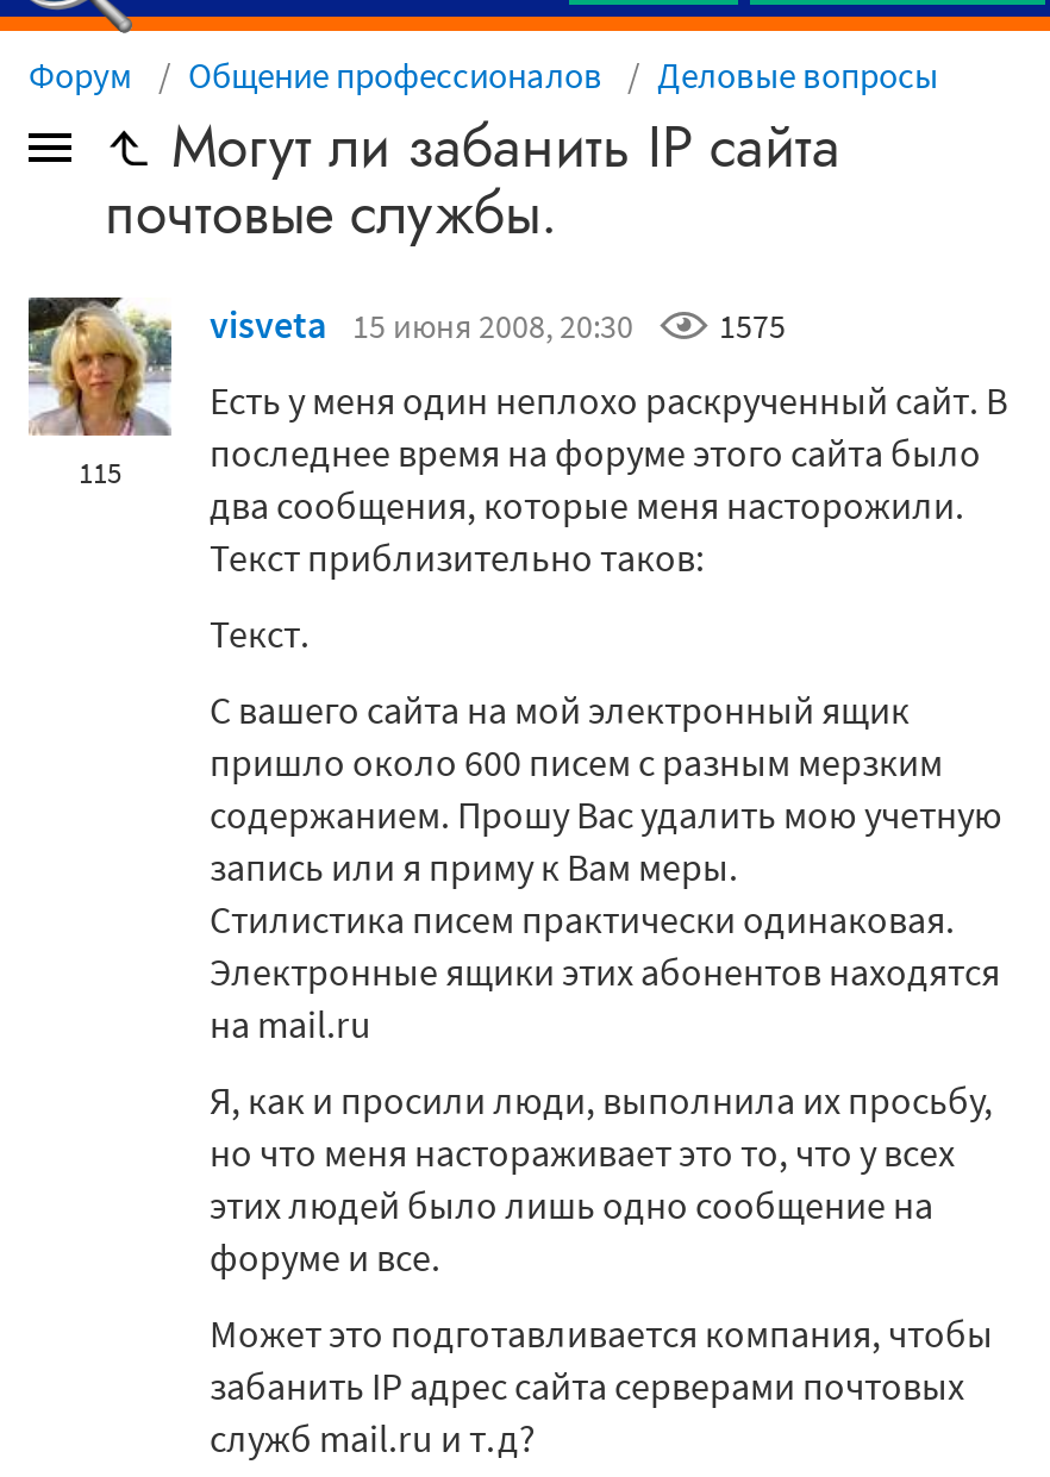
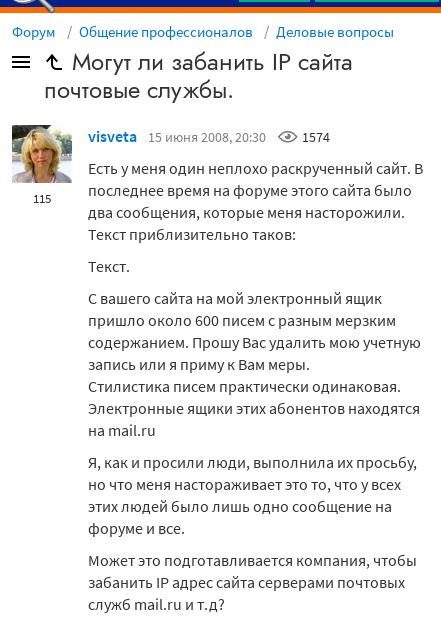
[210,300,786,348] visveta 15 июня 2008, 20:30 1575 -> [88,126,330,146] visveta 15 июня 2008, 20:30 1574

